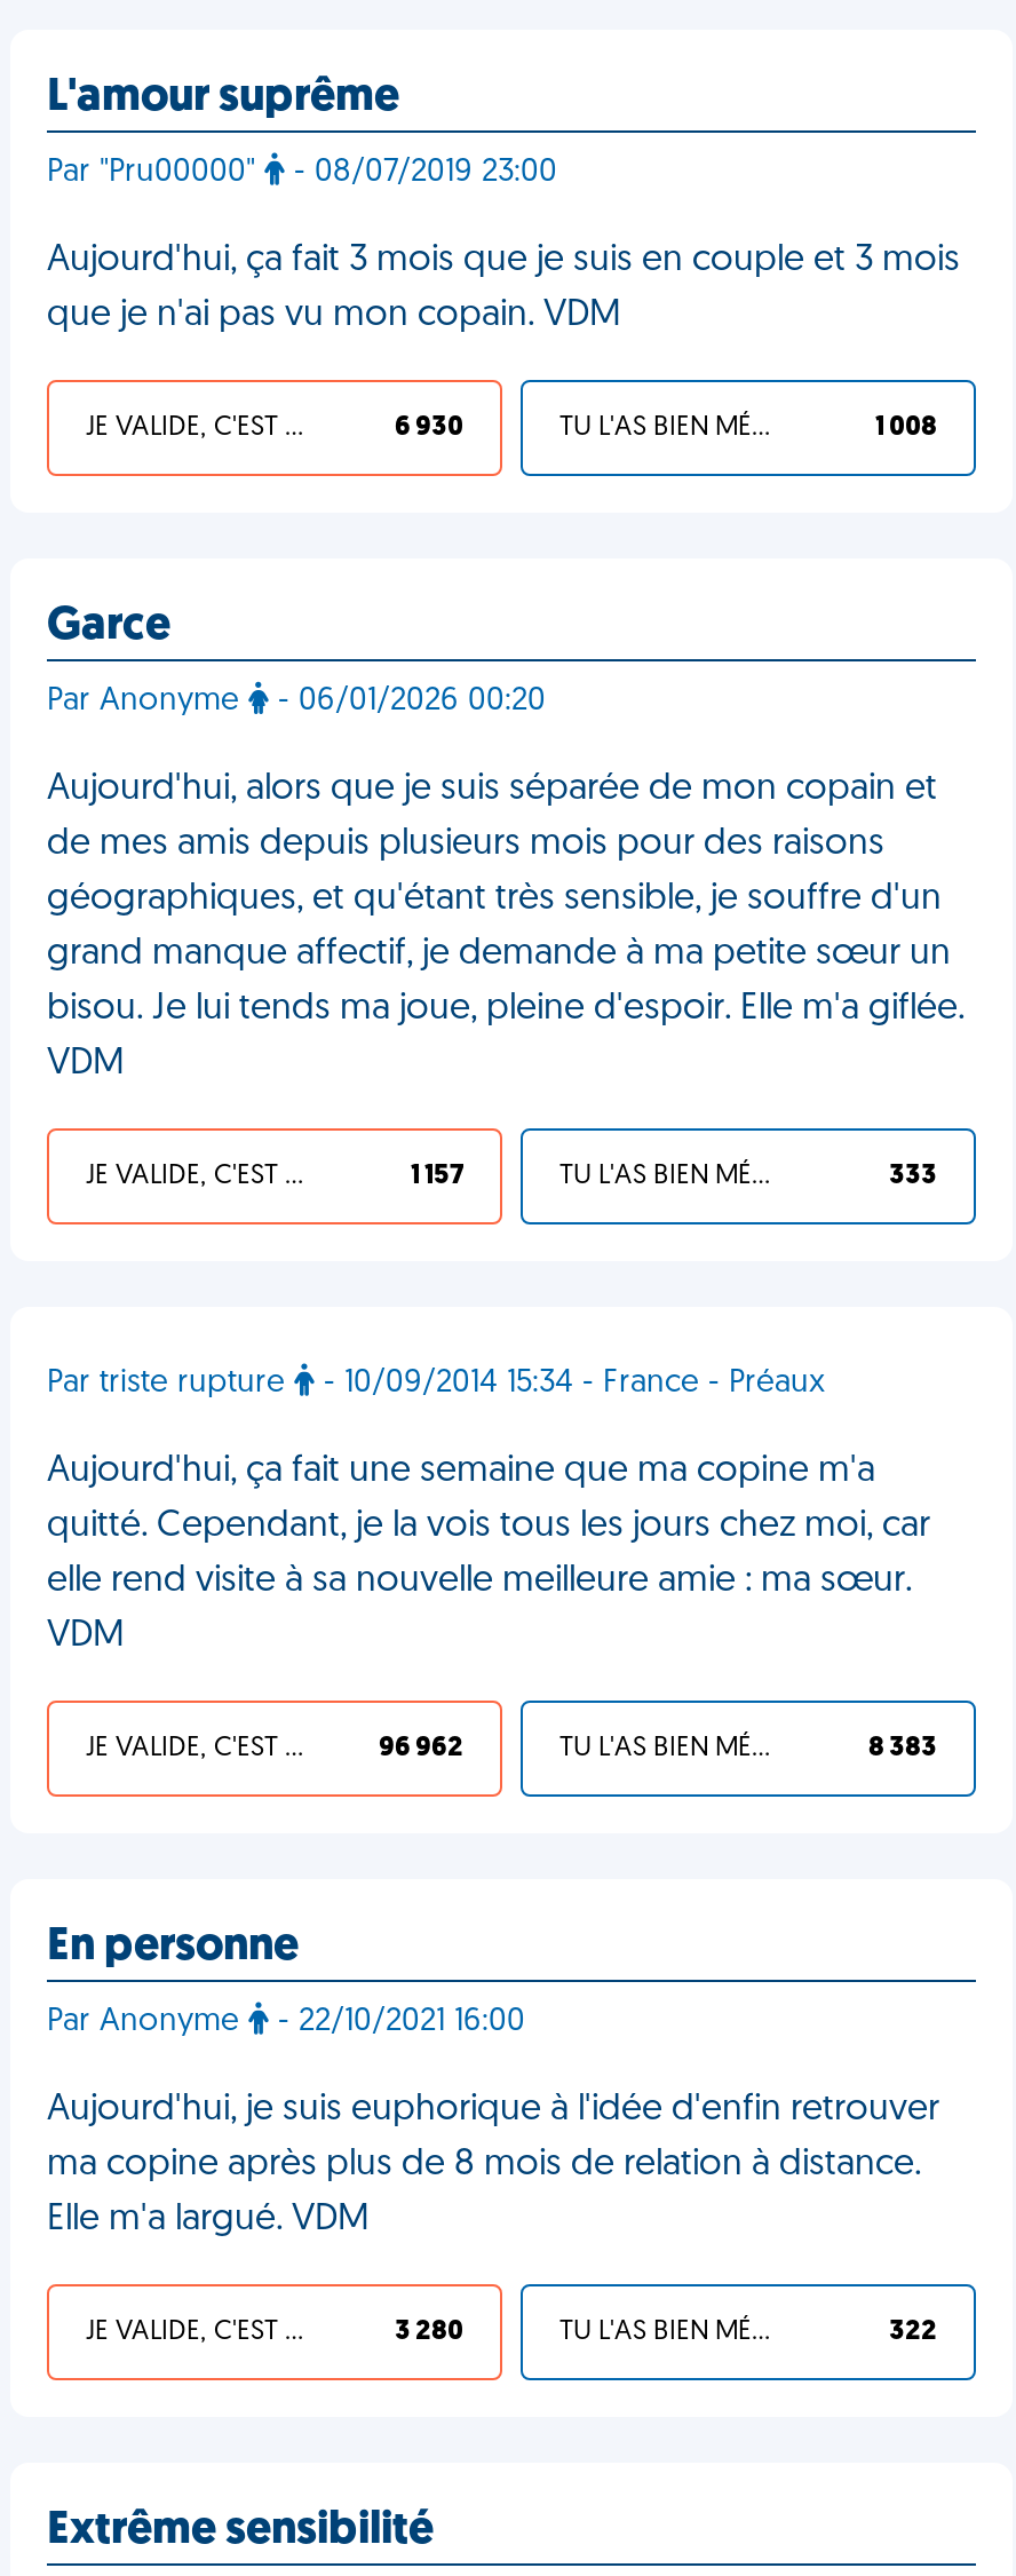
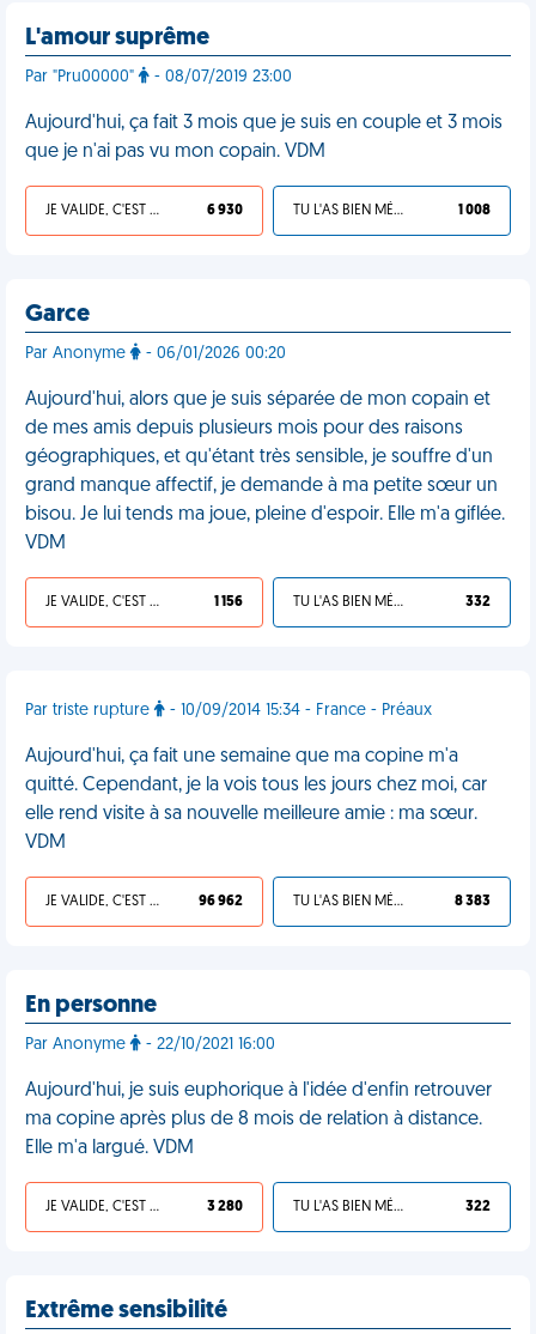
[411,1163,463,1190] 1 157 -> [214,595,243,610] 1 156
[889,1163,937,1190] 333 -> [465,595,491,610] 332

